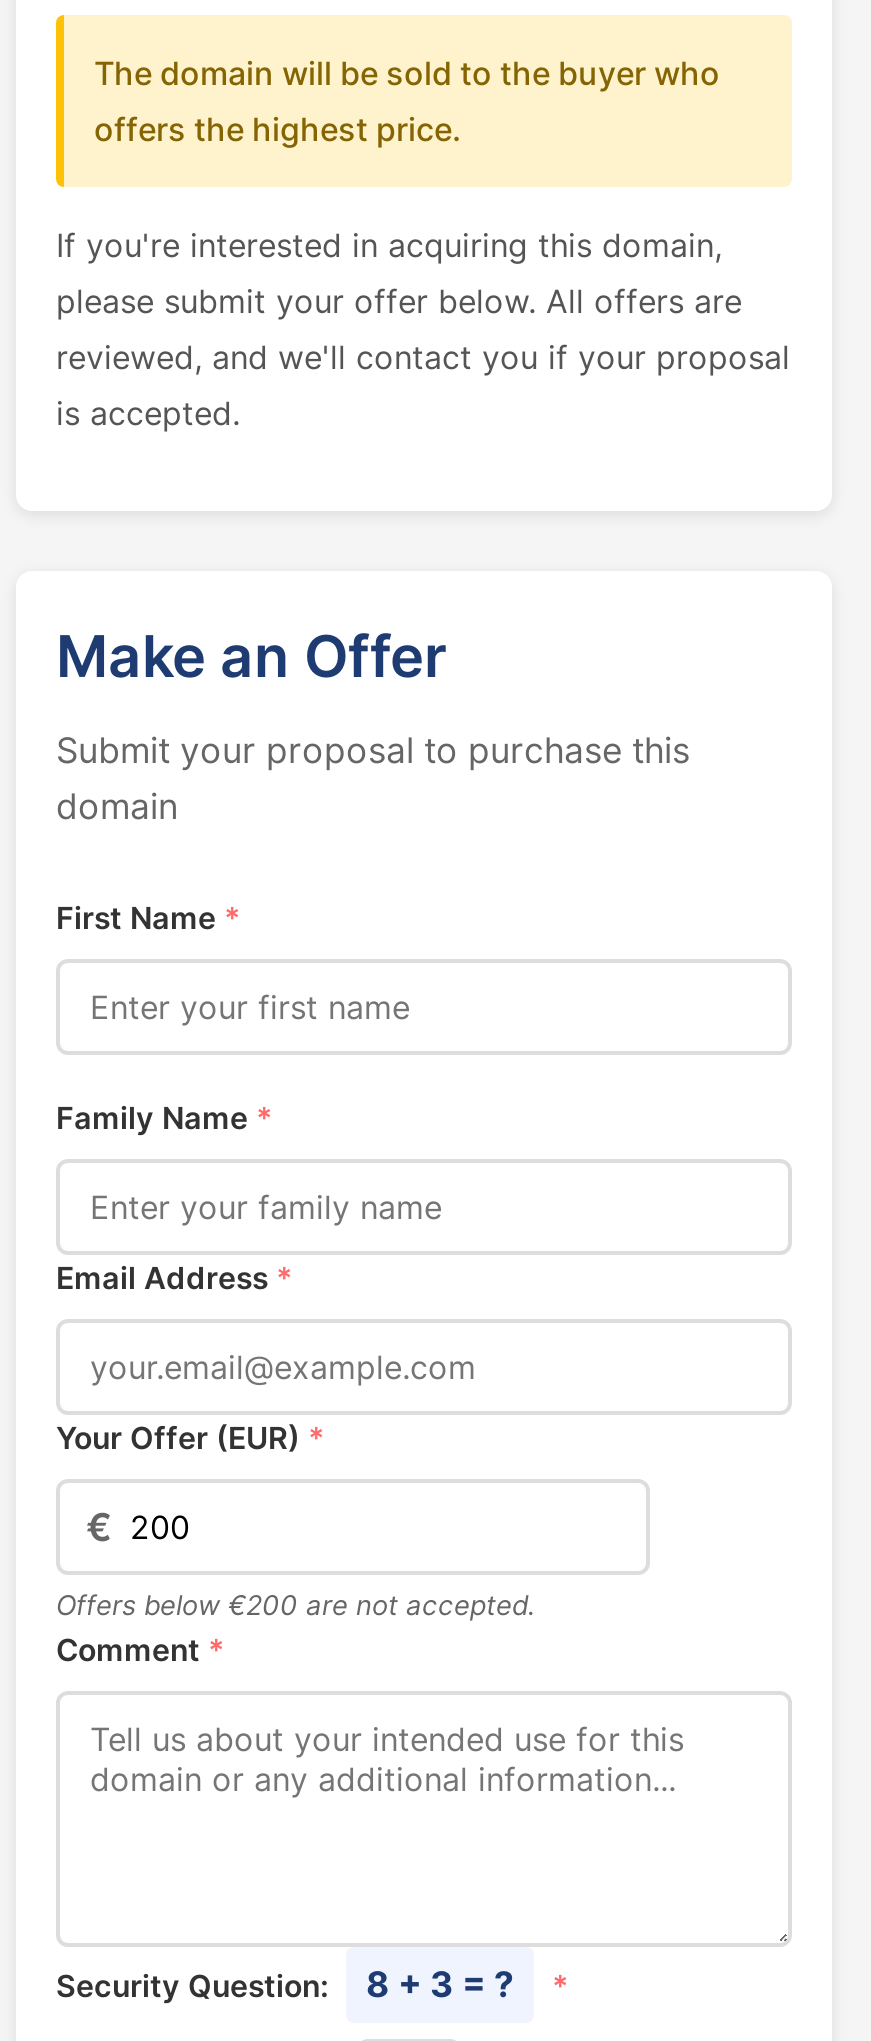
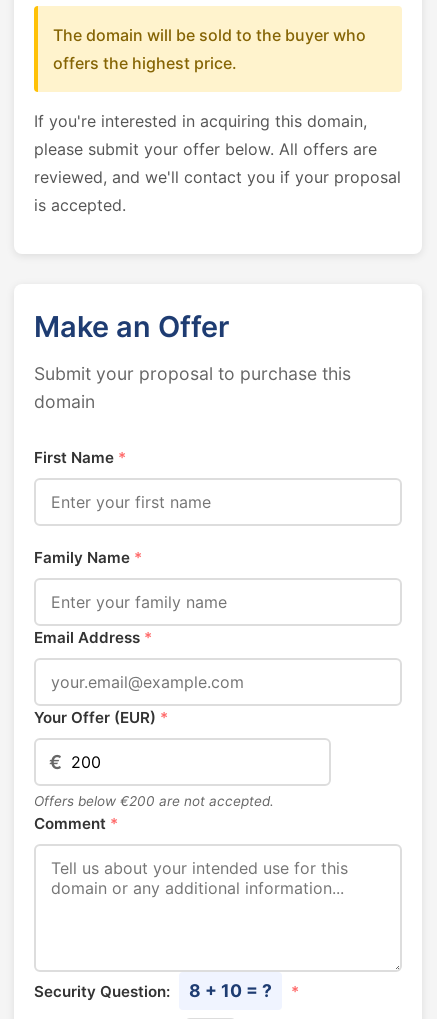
[366,1963,514,2005] 8 + 3 = ? -> [189,980,272,1001] 8 + 10 = ?

